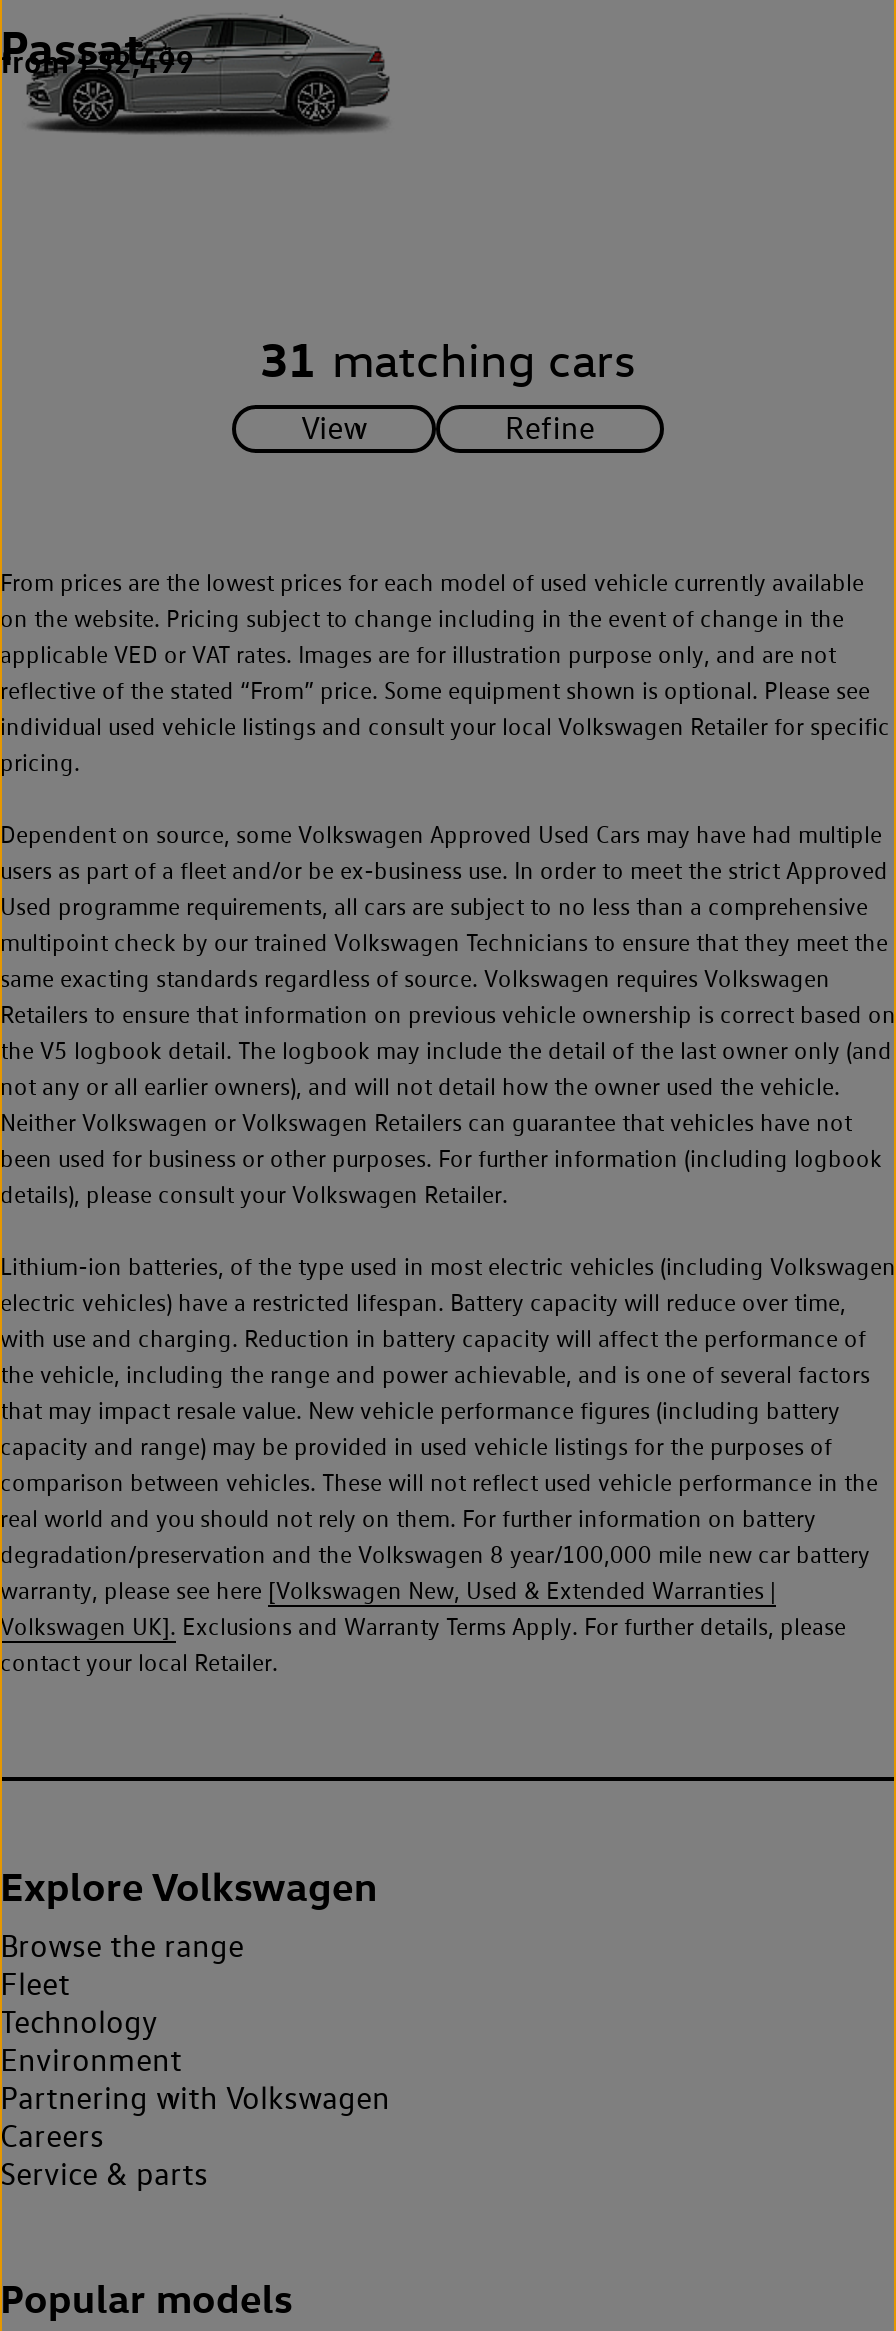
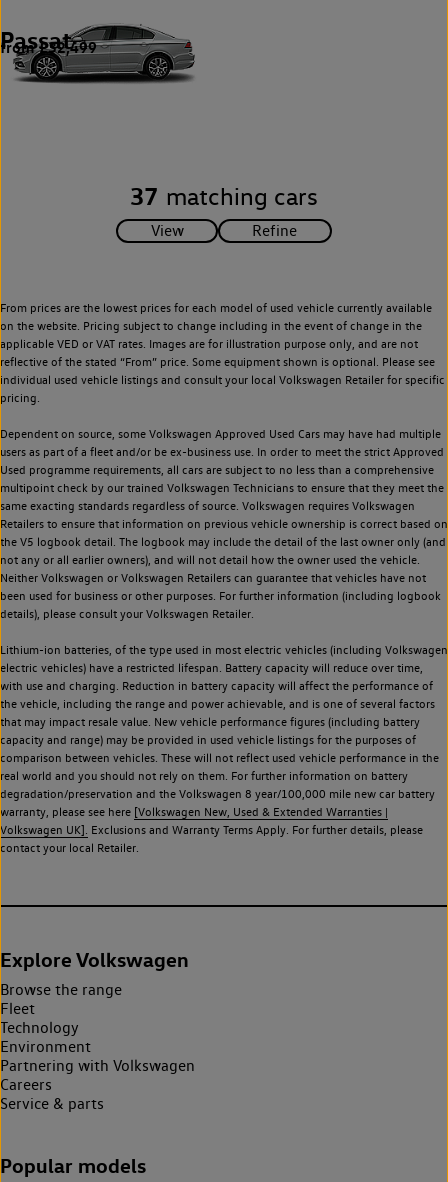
[260,329,636,389] 31 matching cars -> [130,181,318,211] 37 matching cars

